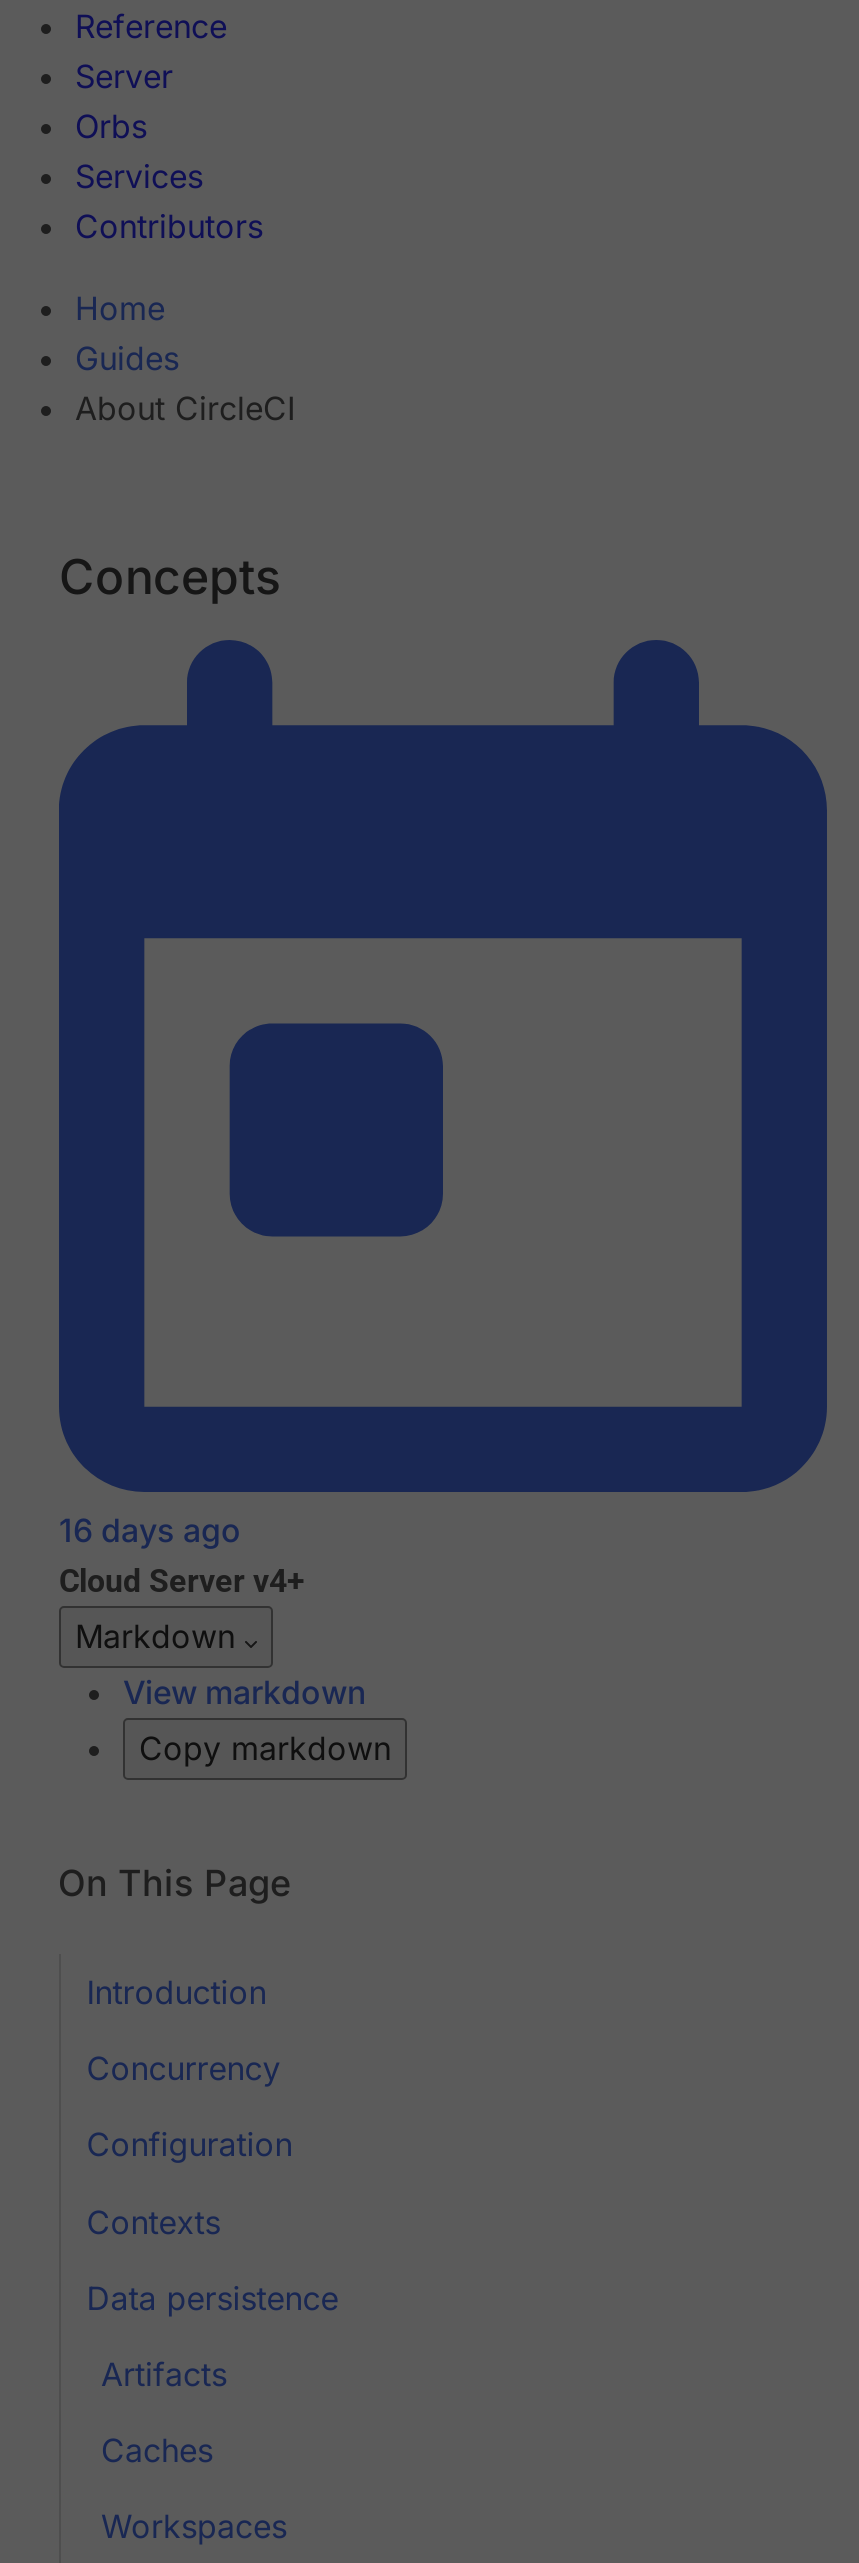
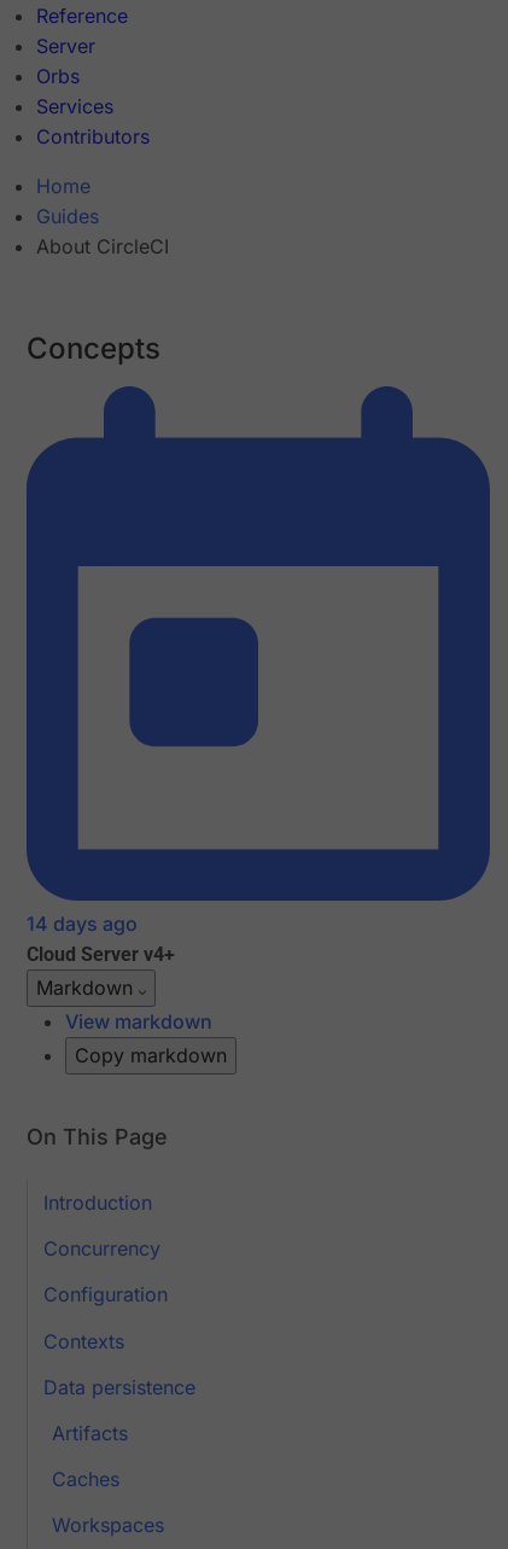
[59,1511,241,1551] 16 days ago -> [27,912,138,936] 14 days ago

